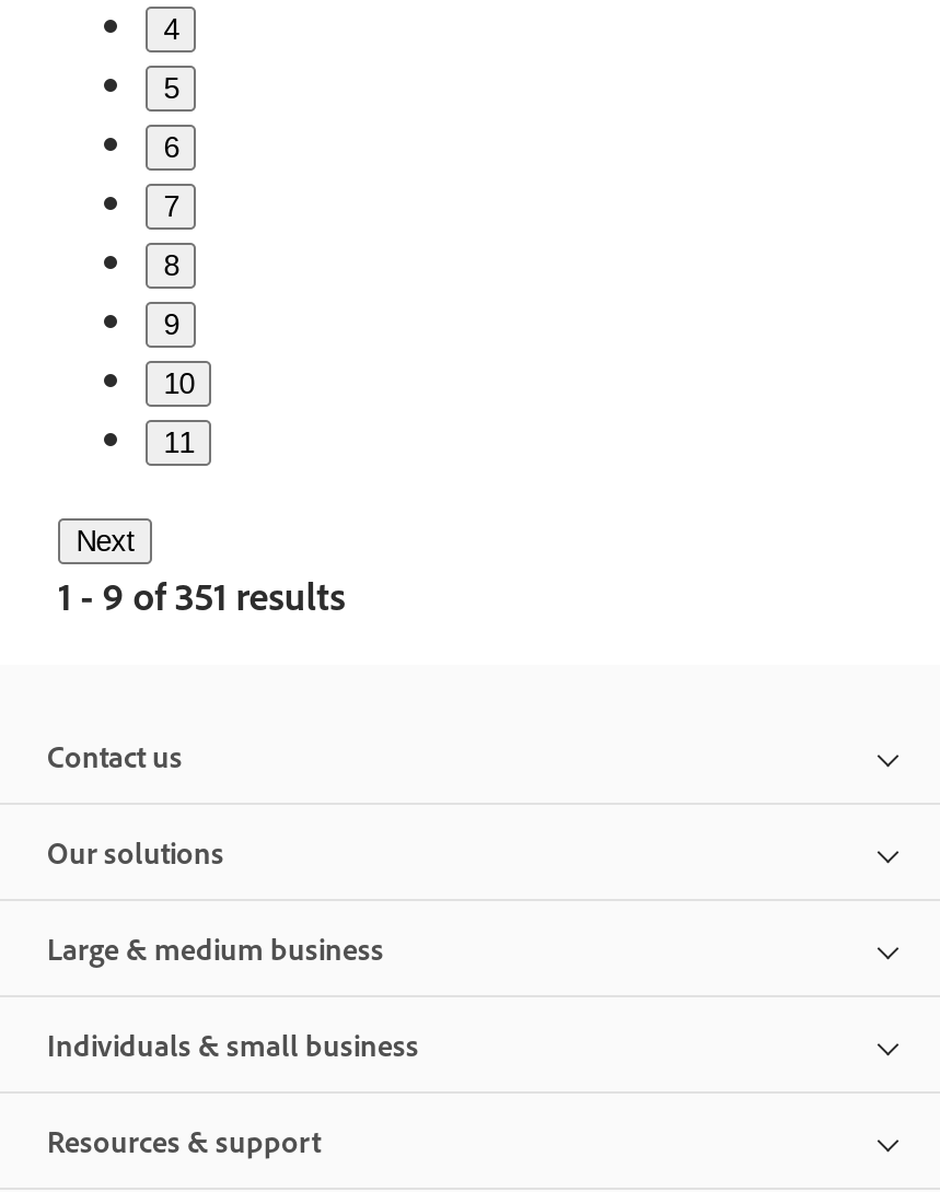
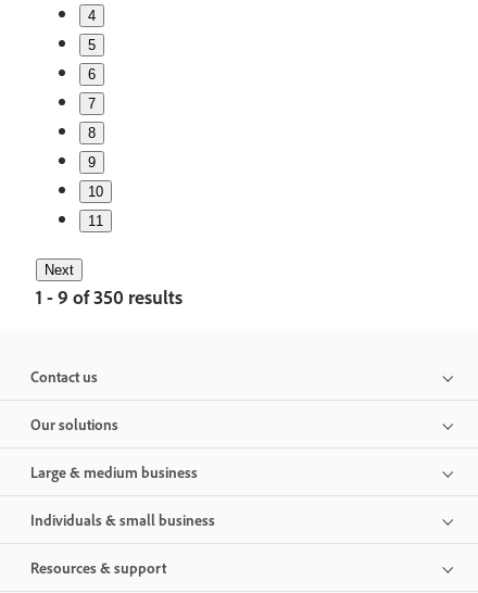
[58,571,345,619] 1 - 9 of 351 results -> [36,285,183,308] 1 - 9 of 350 results

